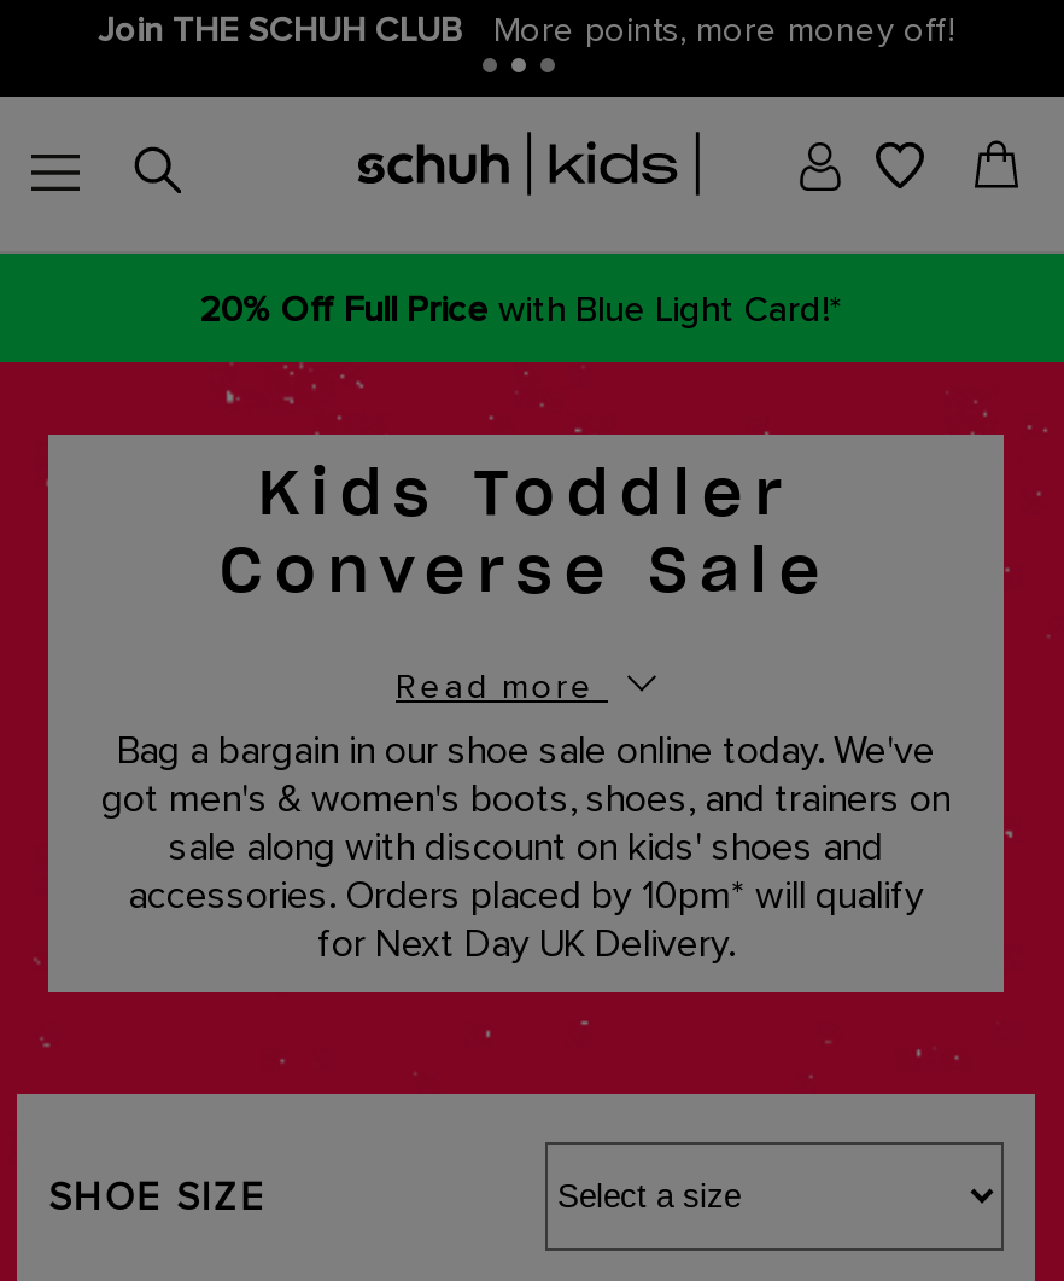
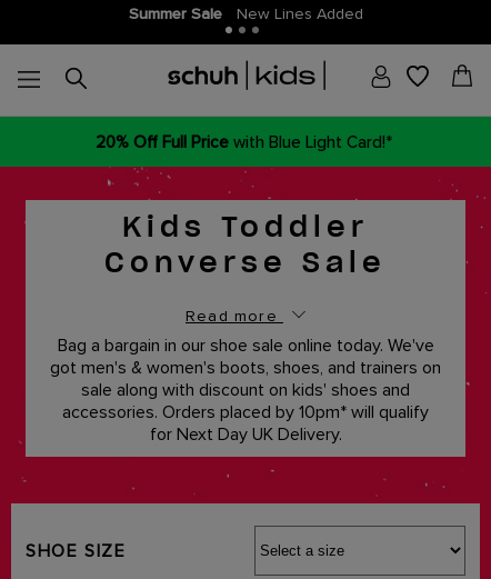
[98,10,954,51] Join THE SCHUH CLUB | More points, more money off! -> [128,4,363,23] Summer Sale | New Lines Added

